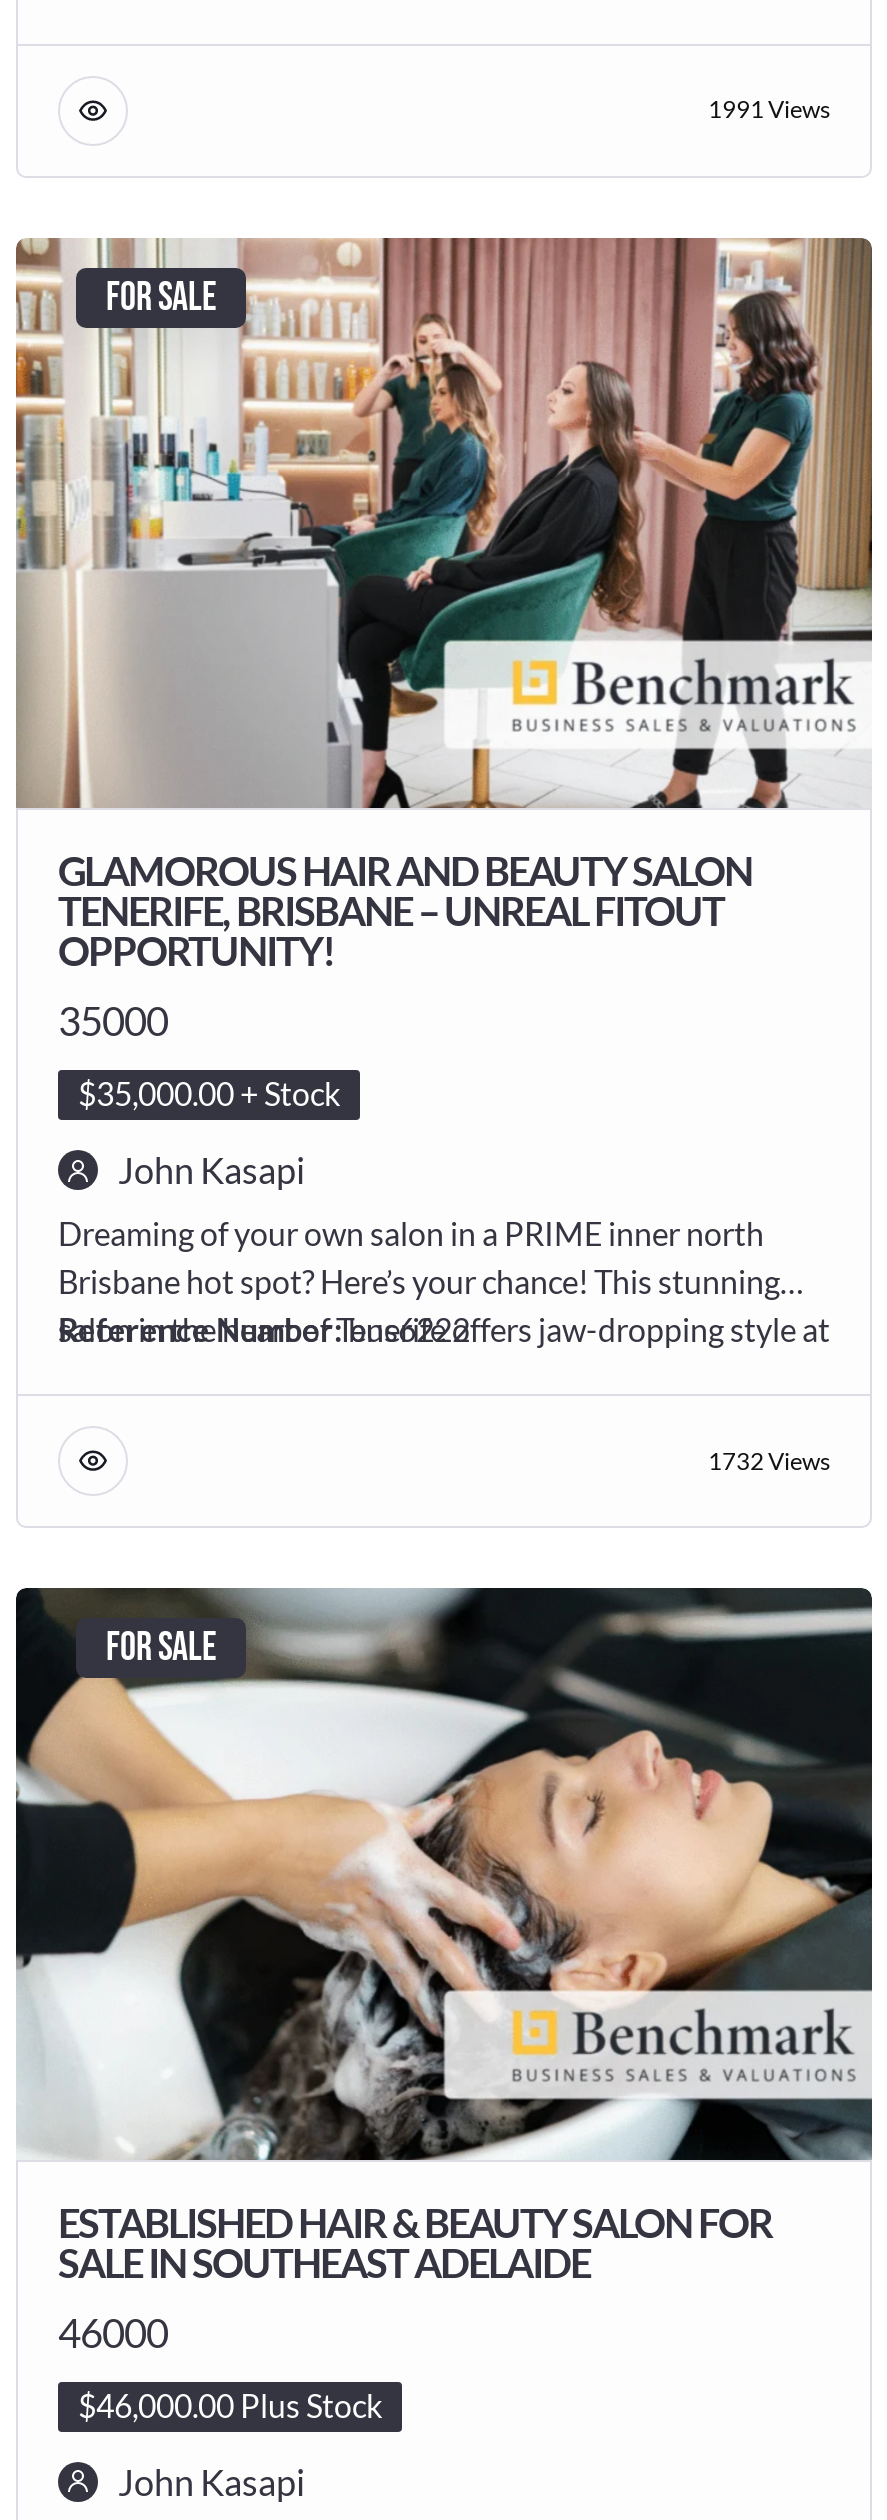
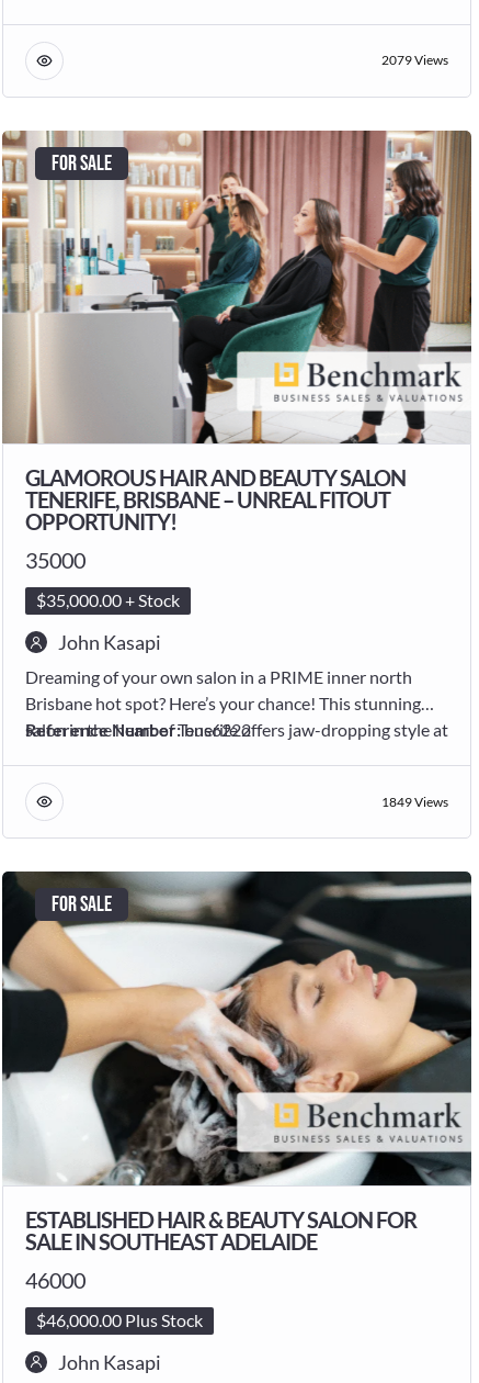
[708,95,830,125] 1991 Views -> [381,52,448,68] 2079 Views
[708,1445,830,1475] 1732 Views -> [381,793,448,810] 1849 Views

